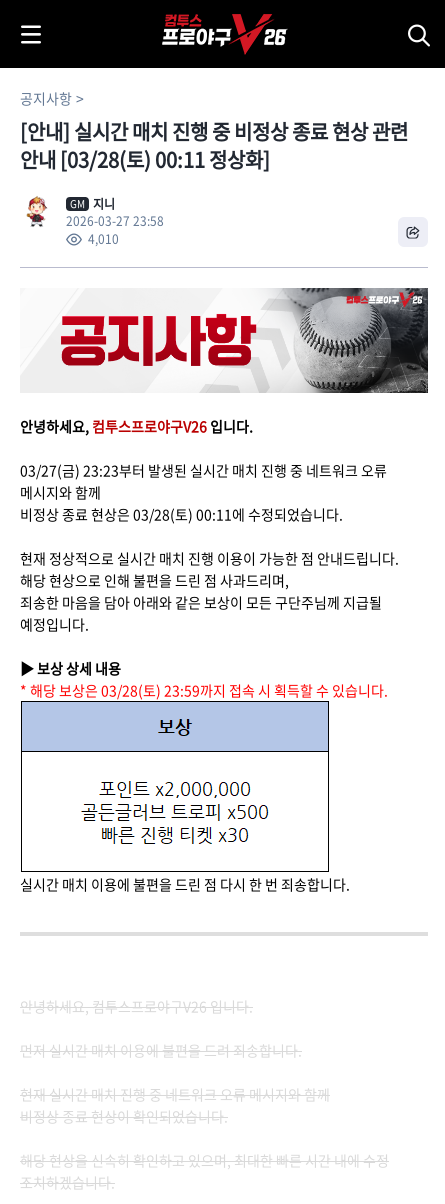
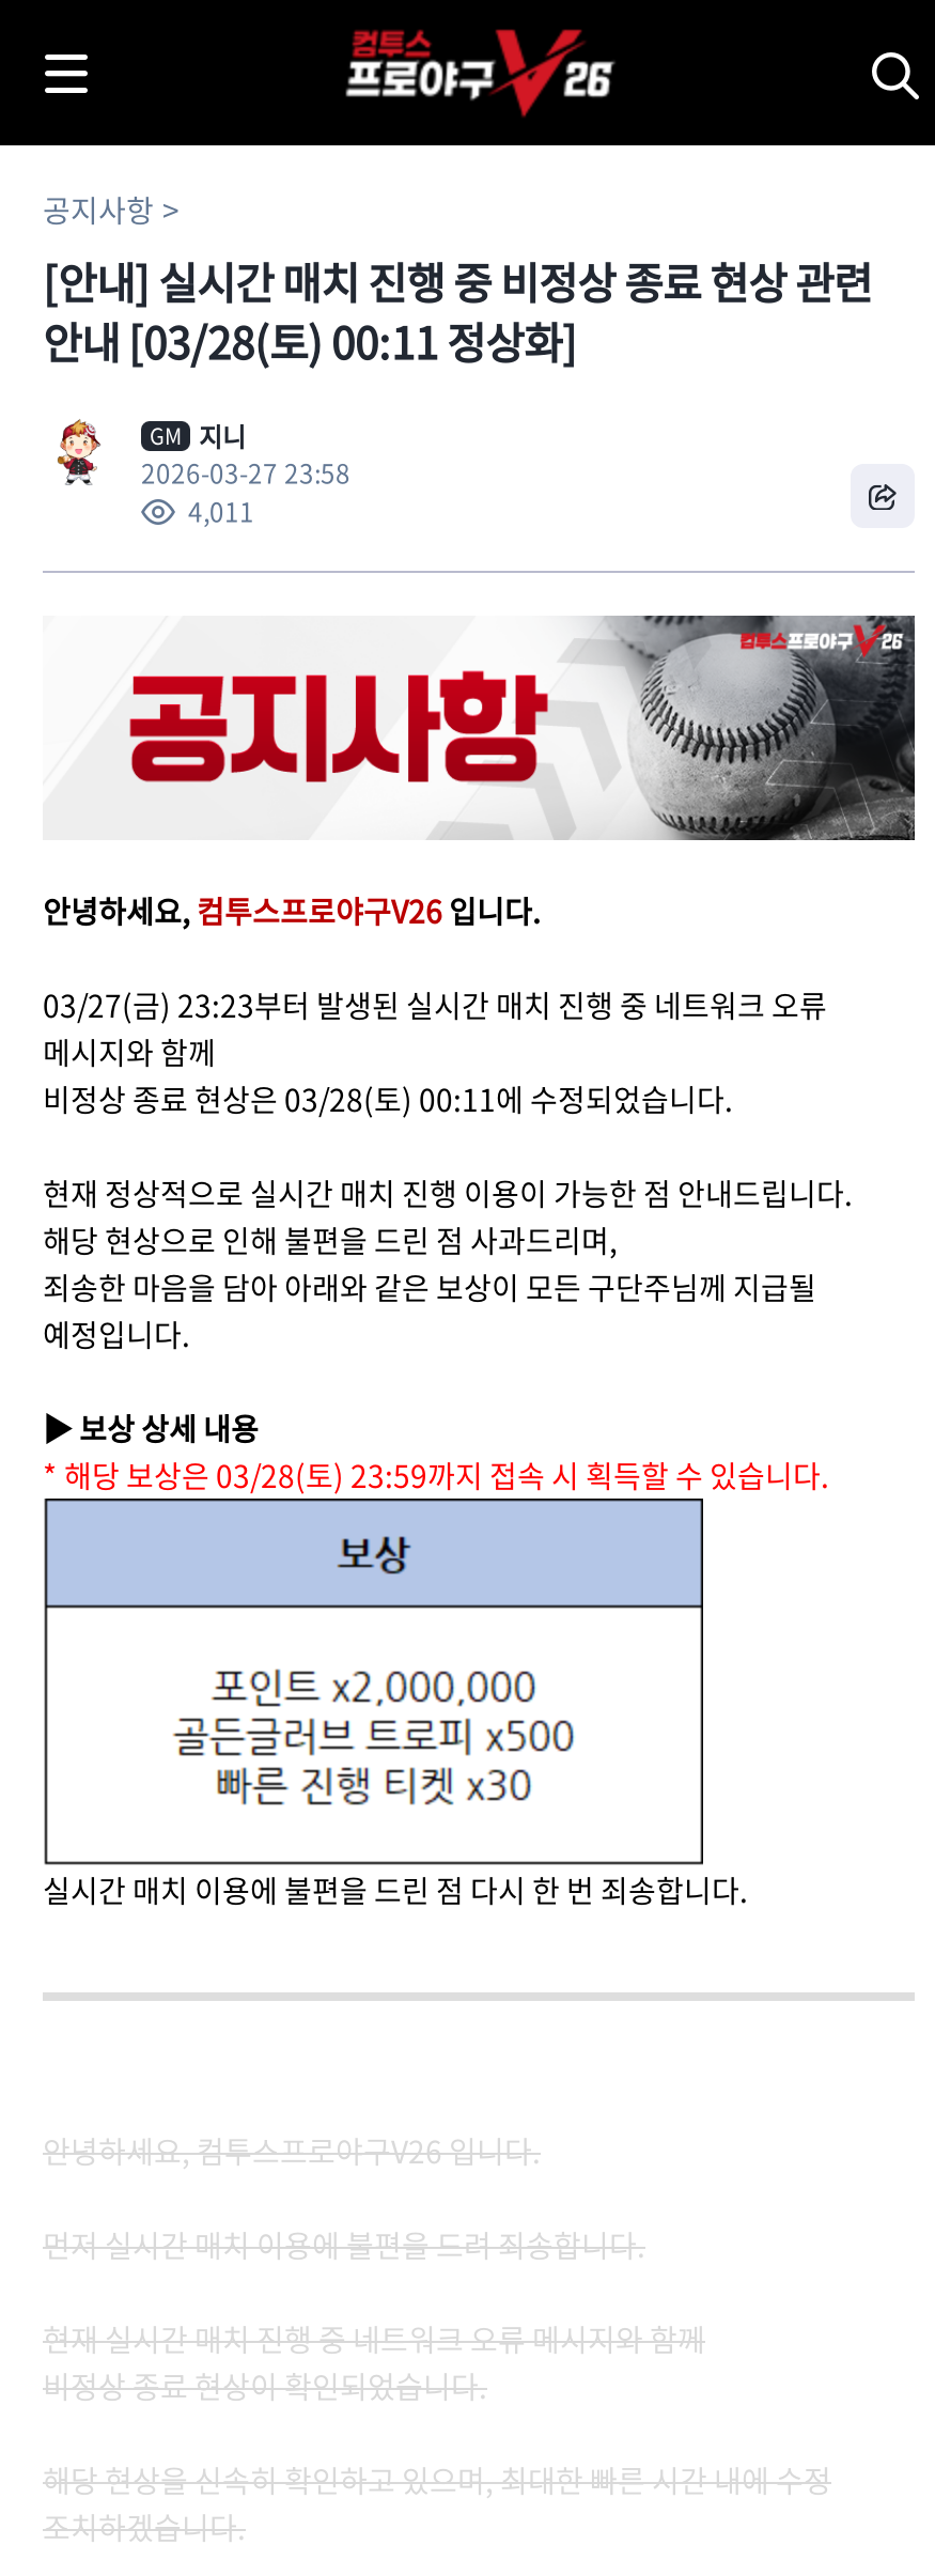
[88,230,119,248] 4,010 -> [188,492,254,531] 4,011

